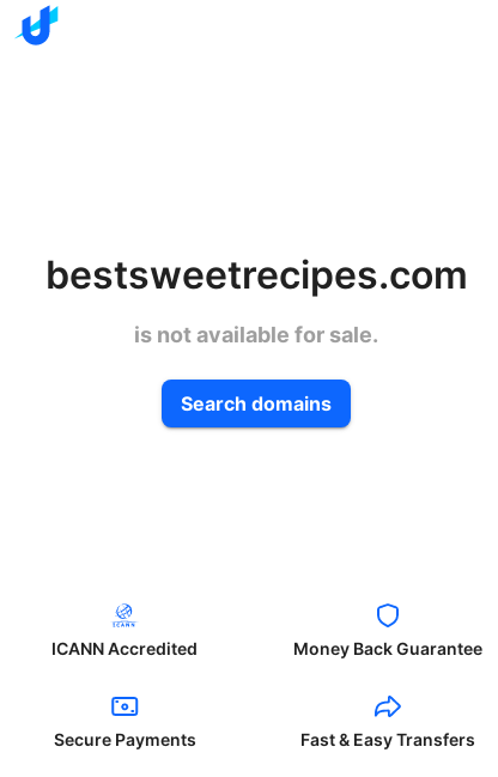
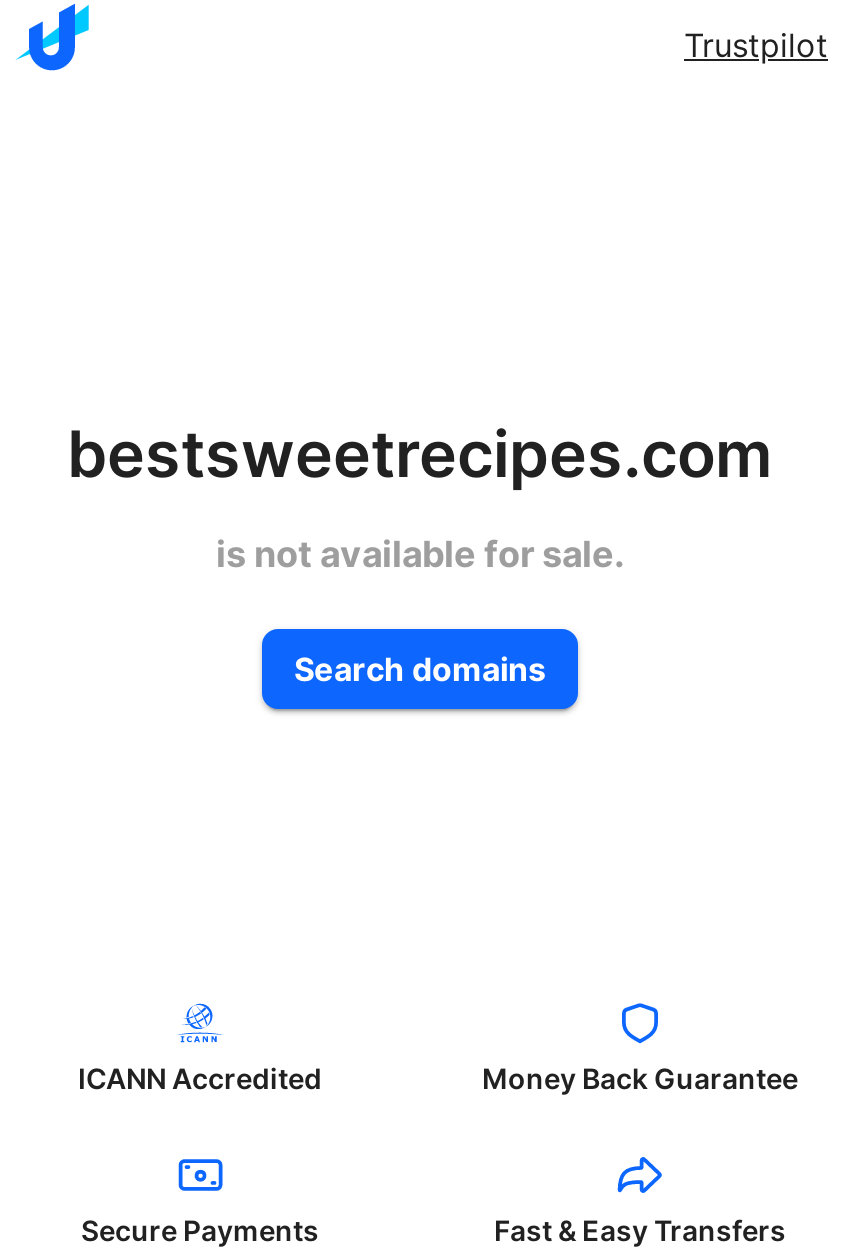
none -> [684,25,828,65] Trustpilot

